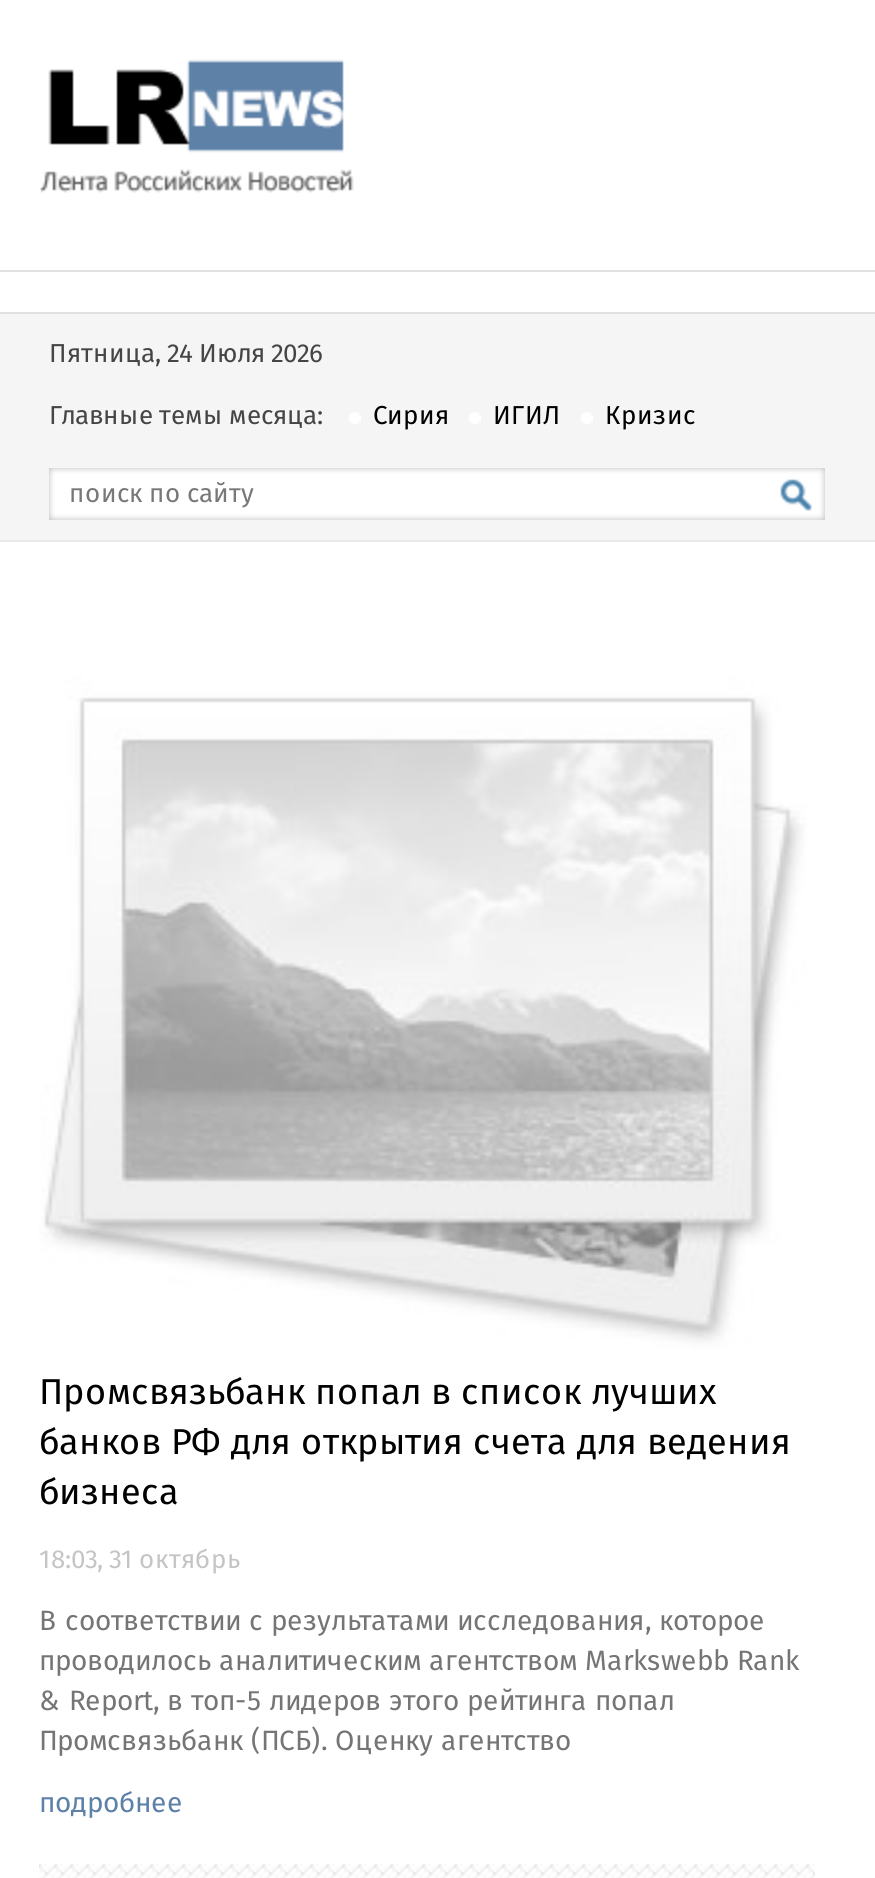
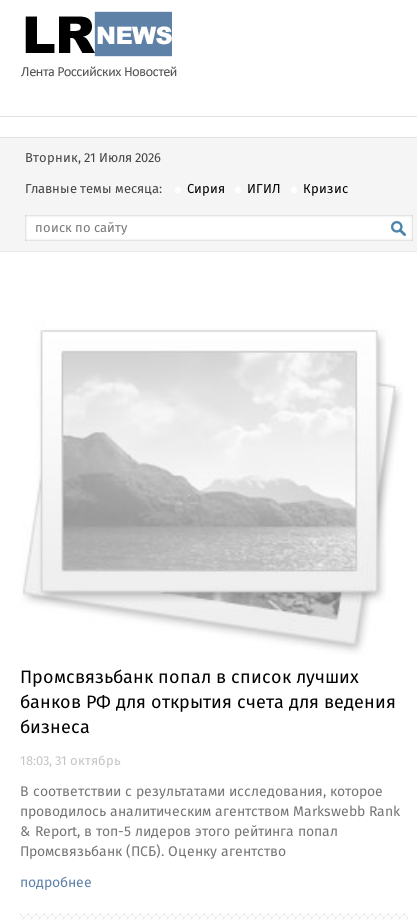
[49,334,323,376] Пятница, 24 Июля 2026 -> [25,148,161,169] Вторник, 21 Июля 2026

